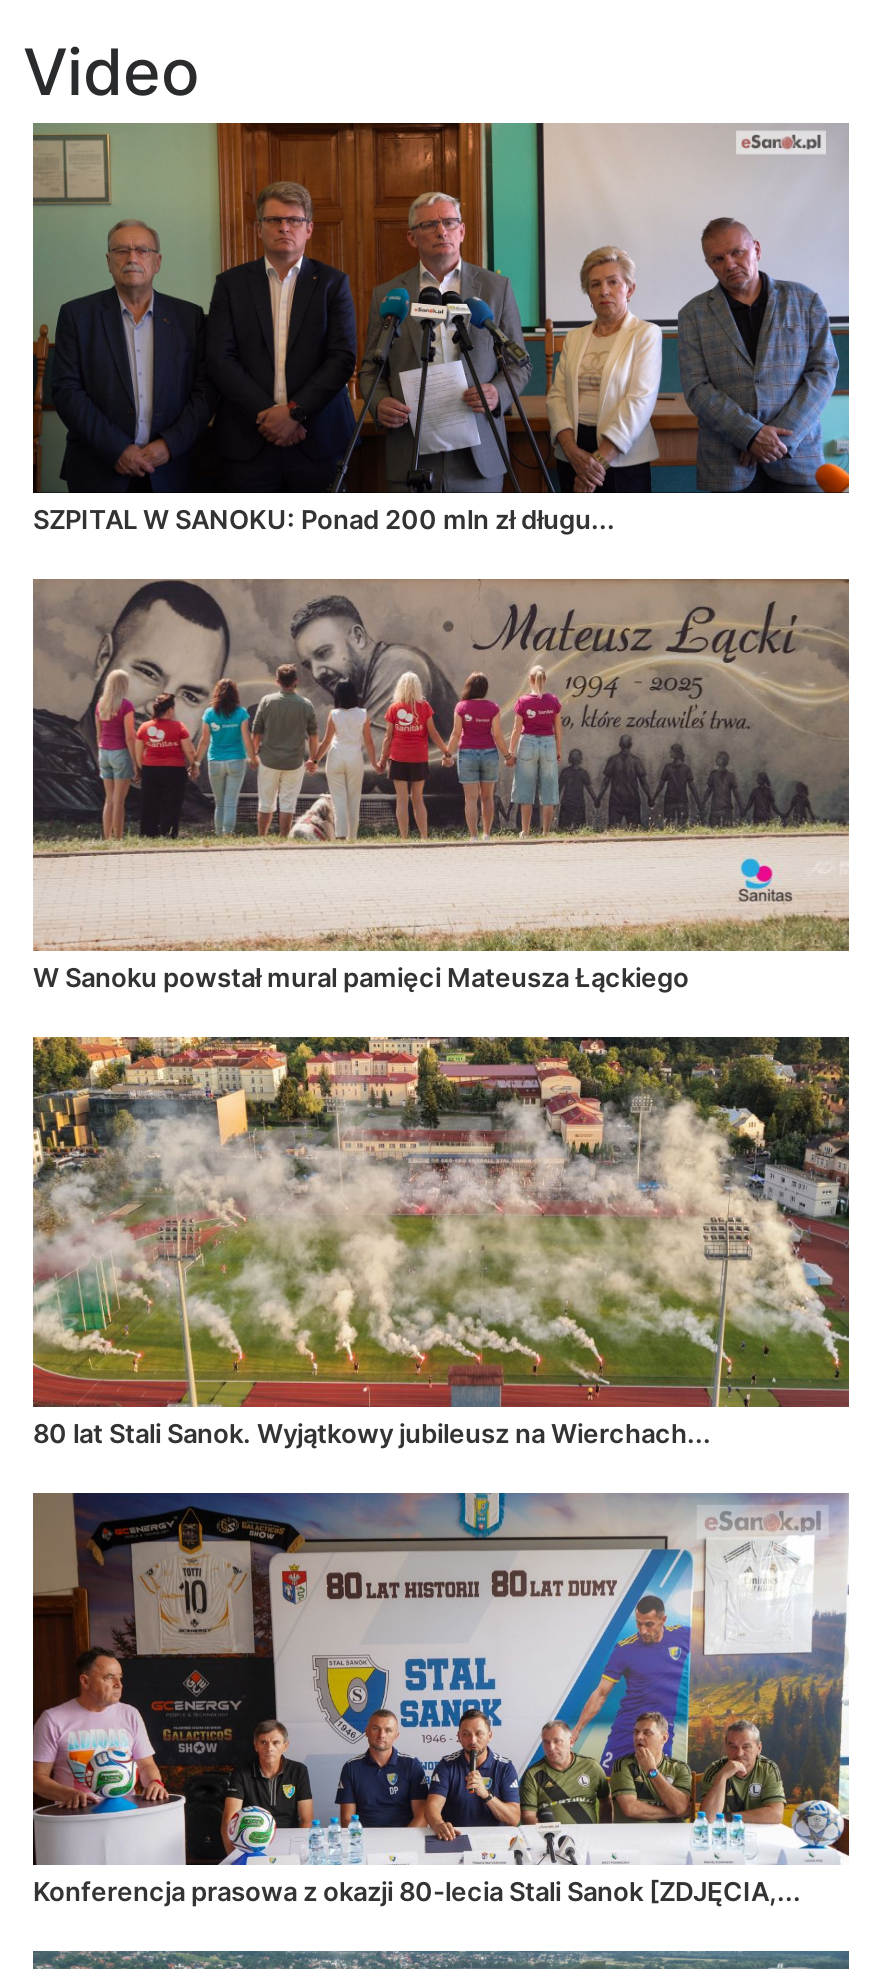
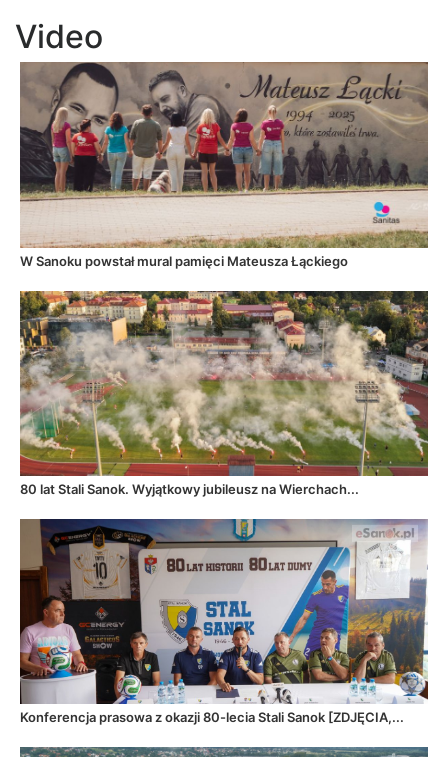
[31,121,851,536] [image] | SZPITAL W SANOKU: Ponad 200 mln zł długu... -> none

